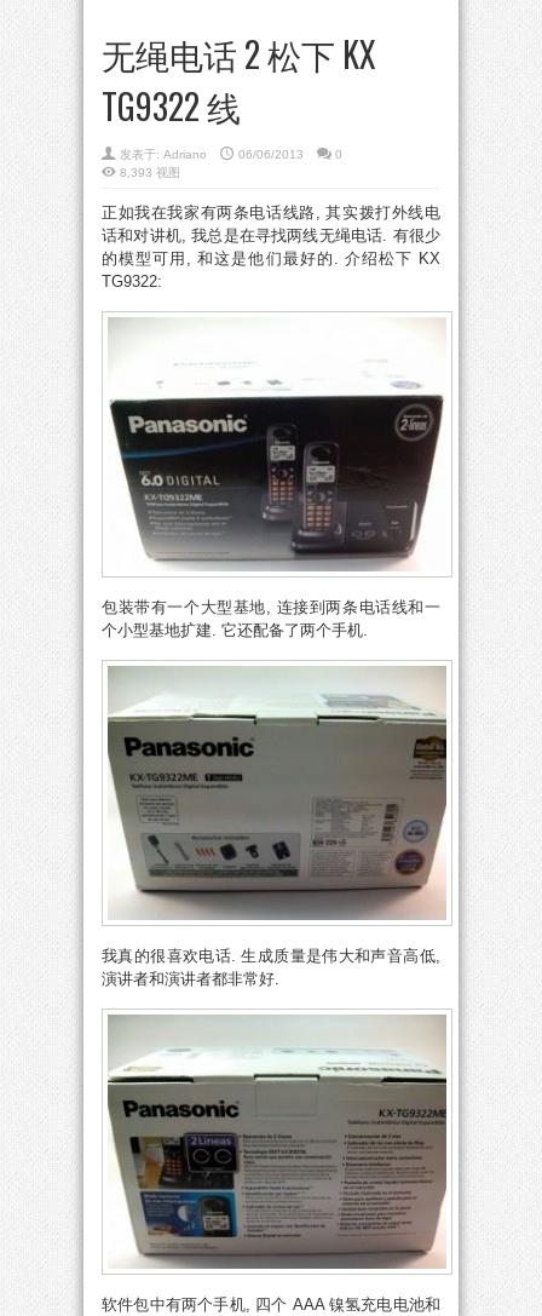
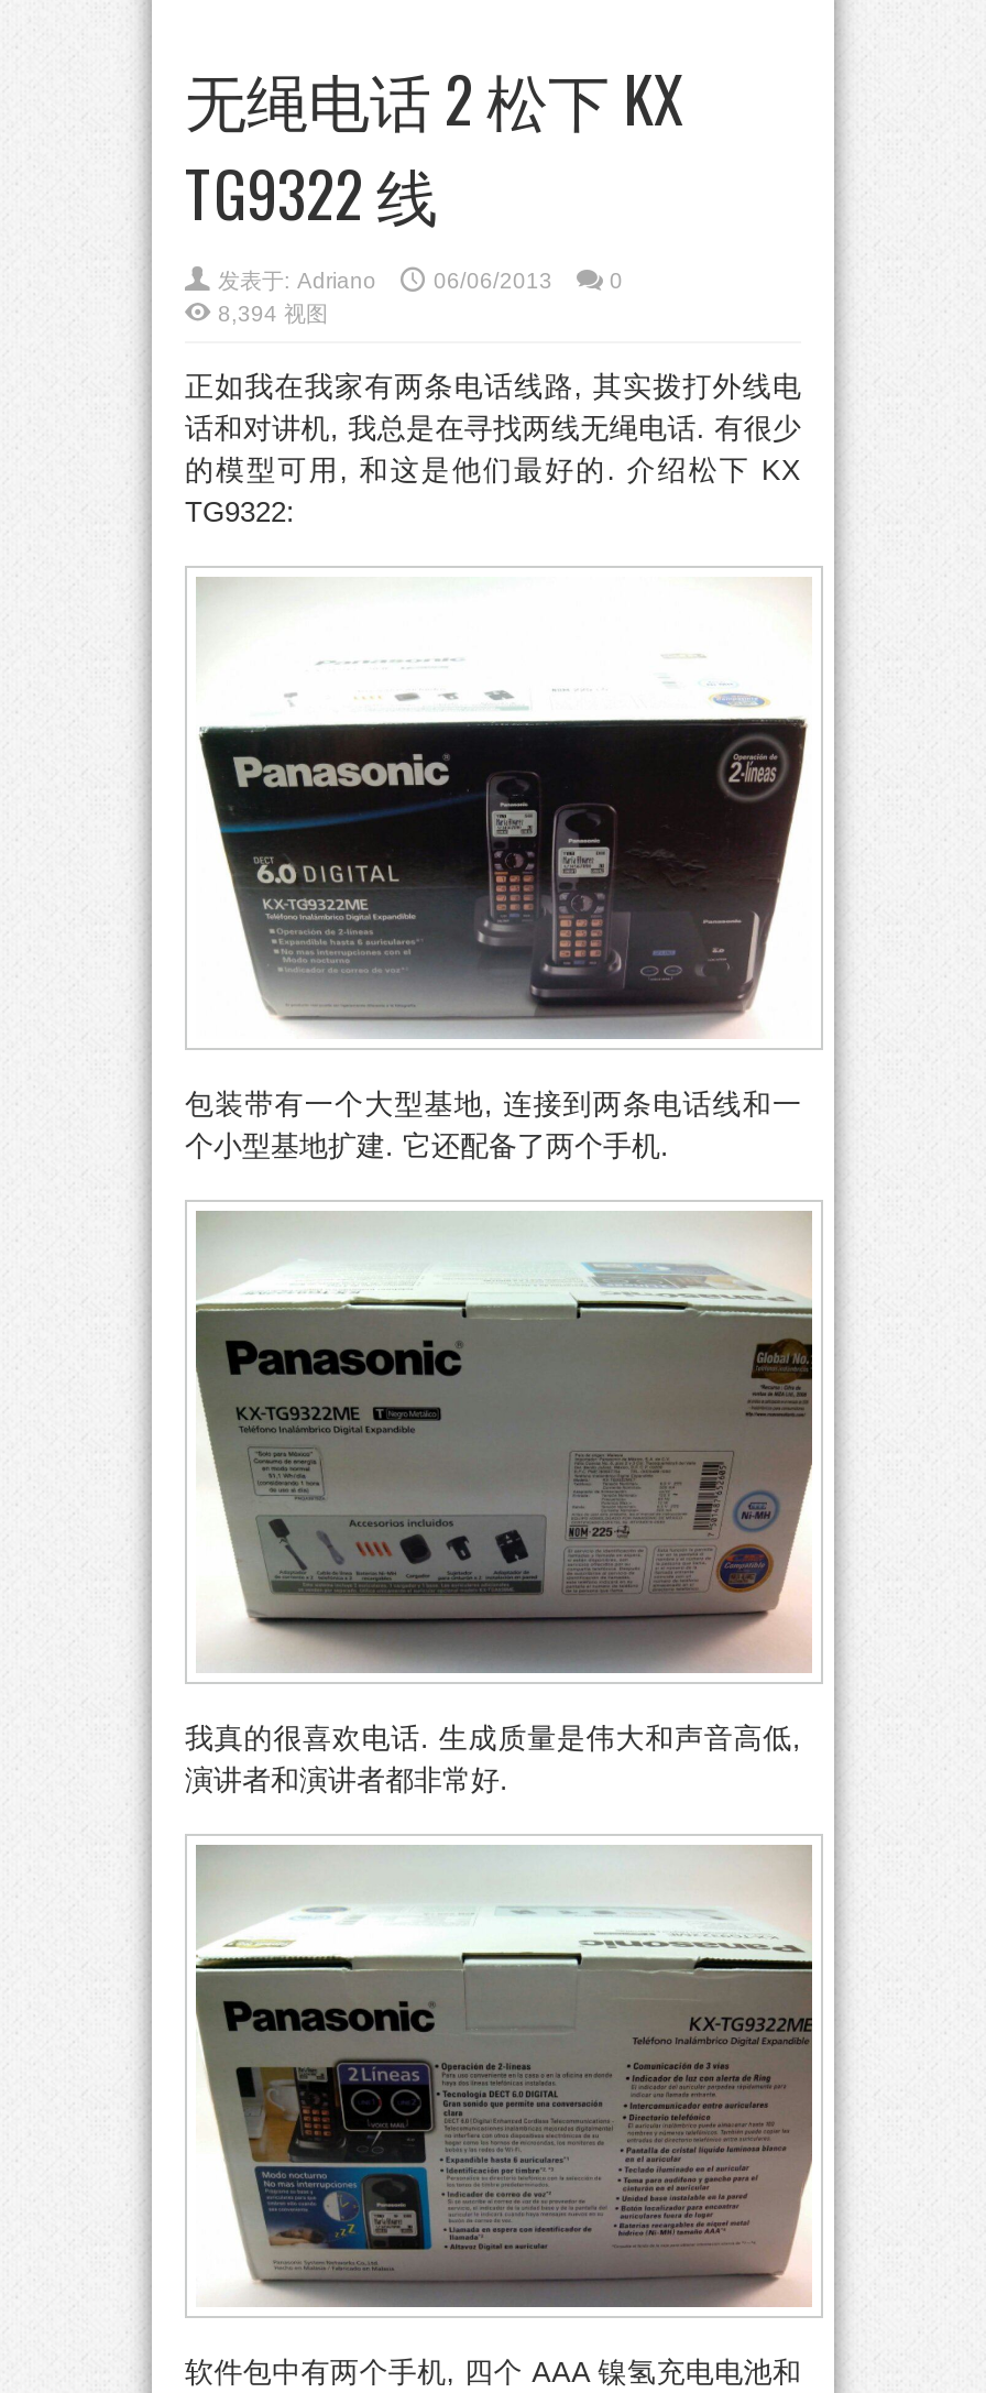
[120,166,180,179] 8,393 视图 -> [218,302,328,326] 8,394 视图

